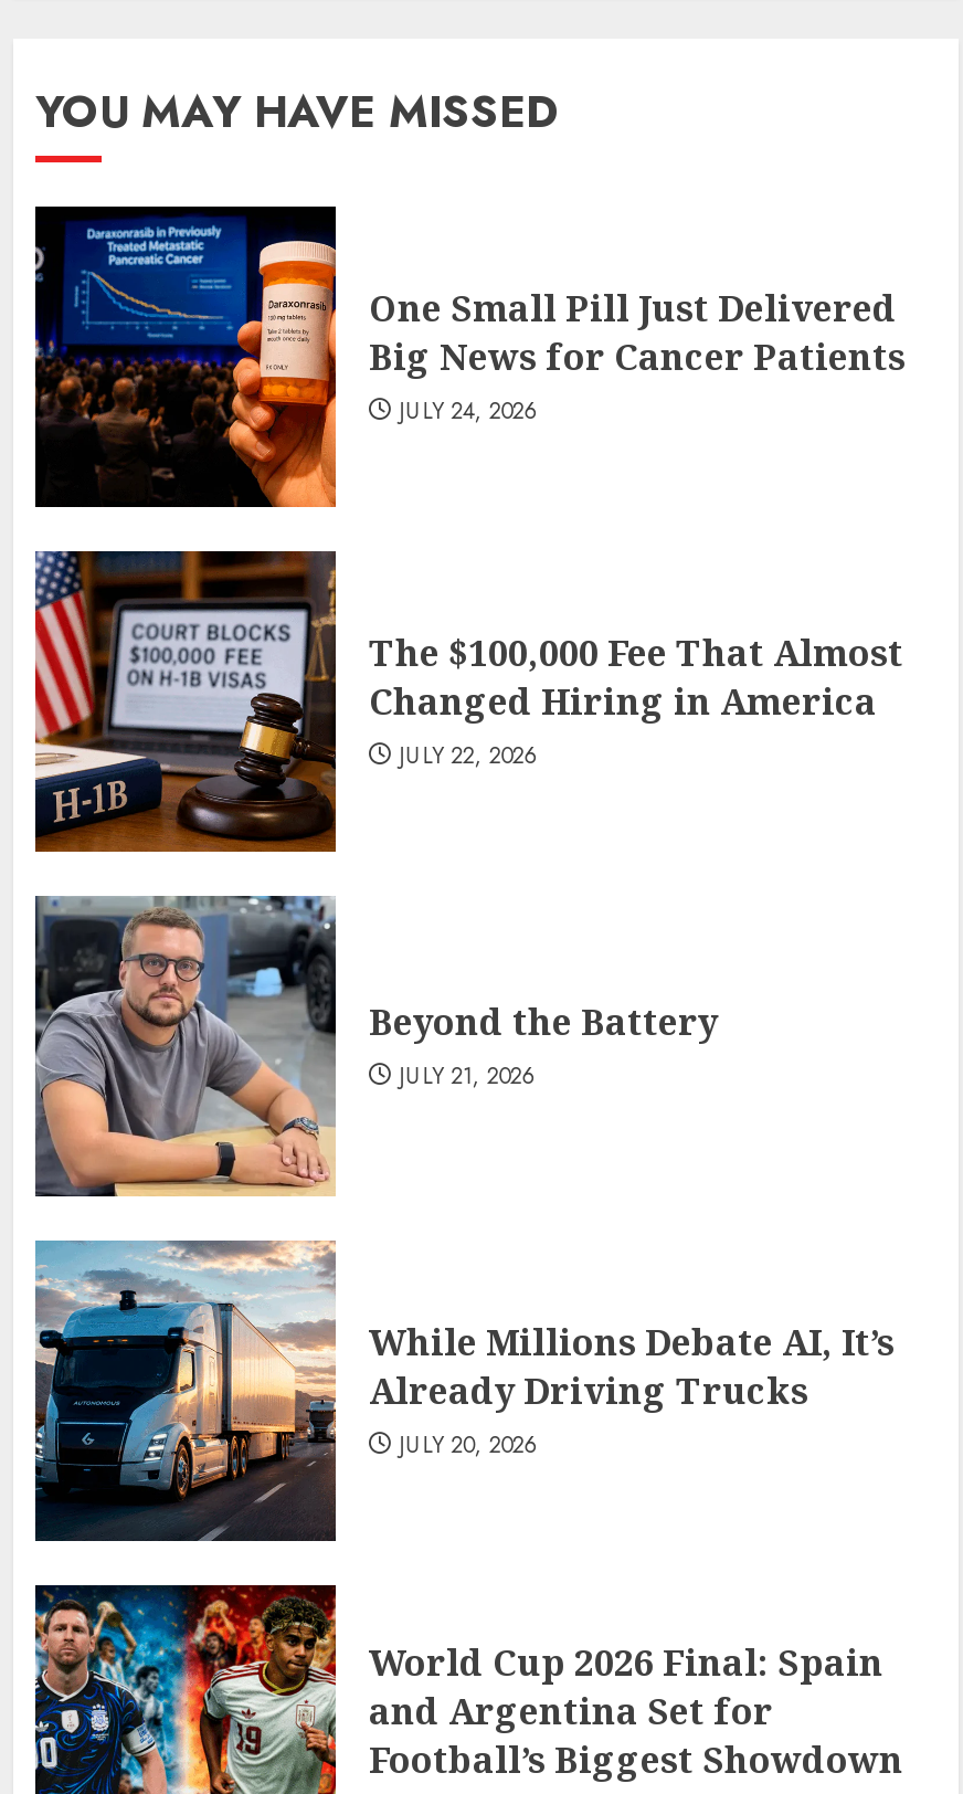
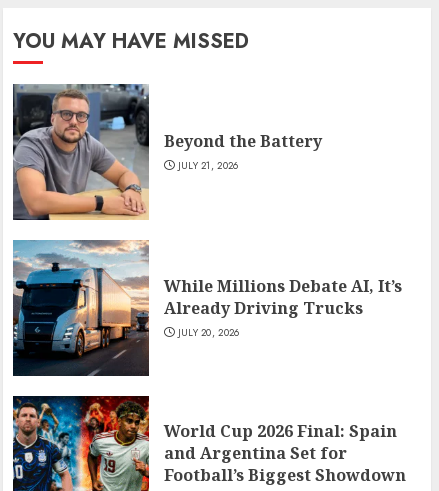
[33,205,906,508] [image] | One Small Pill Just Delivered | Big News for Cancer Patients | JULY 24, 2026 -> none
[33,550,903,855] [image] | The $100,000 Fee That Almost | Changed Hiring in America | JULY 22, 2026 -> none

